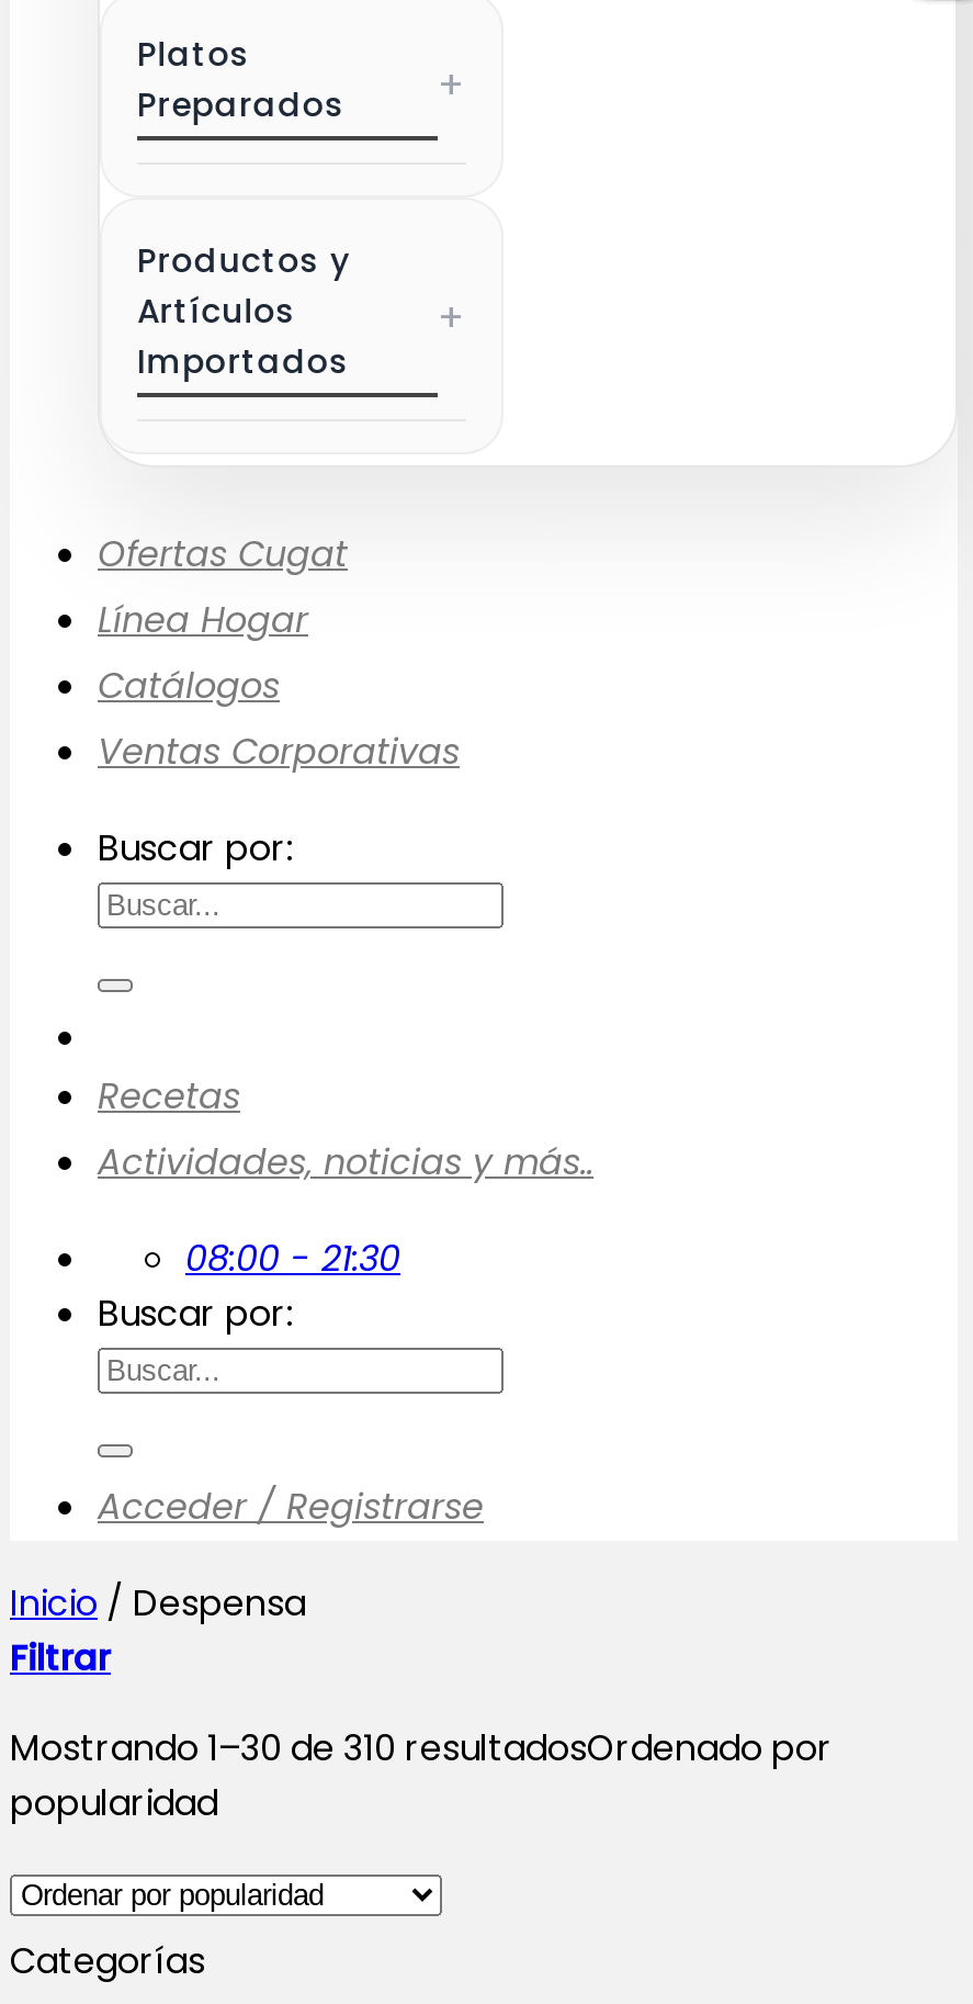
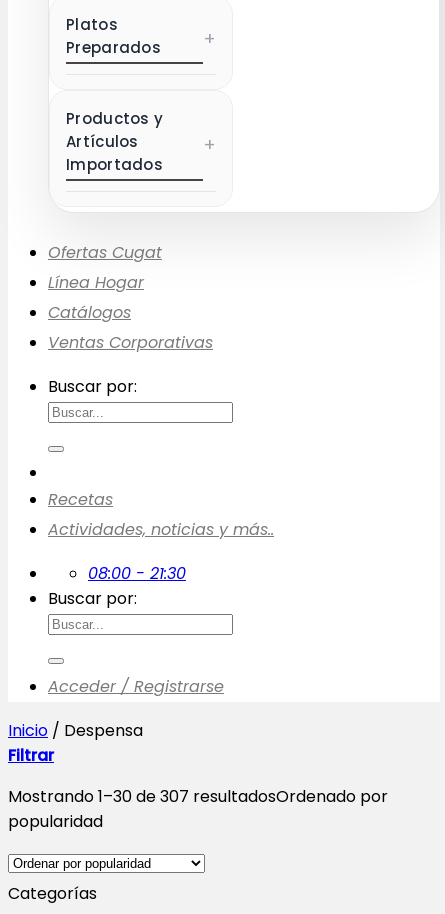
[10,1723,833,1774] Mostrando 1–30 de 310 resultadosOrdenado por -> [8,785,388,808] Mostrando 1–30 de 307 resultadosOrdenado por

